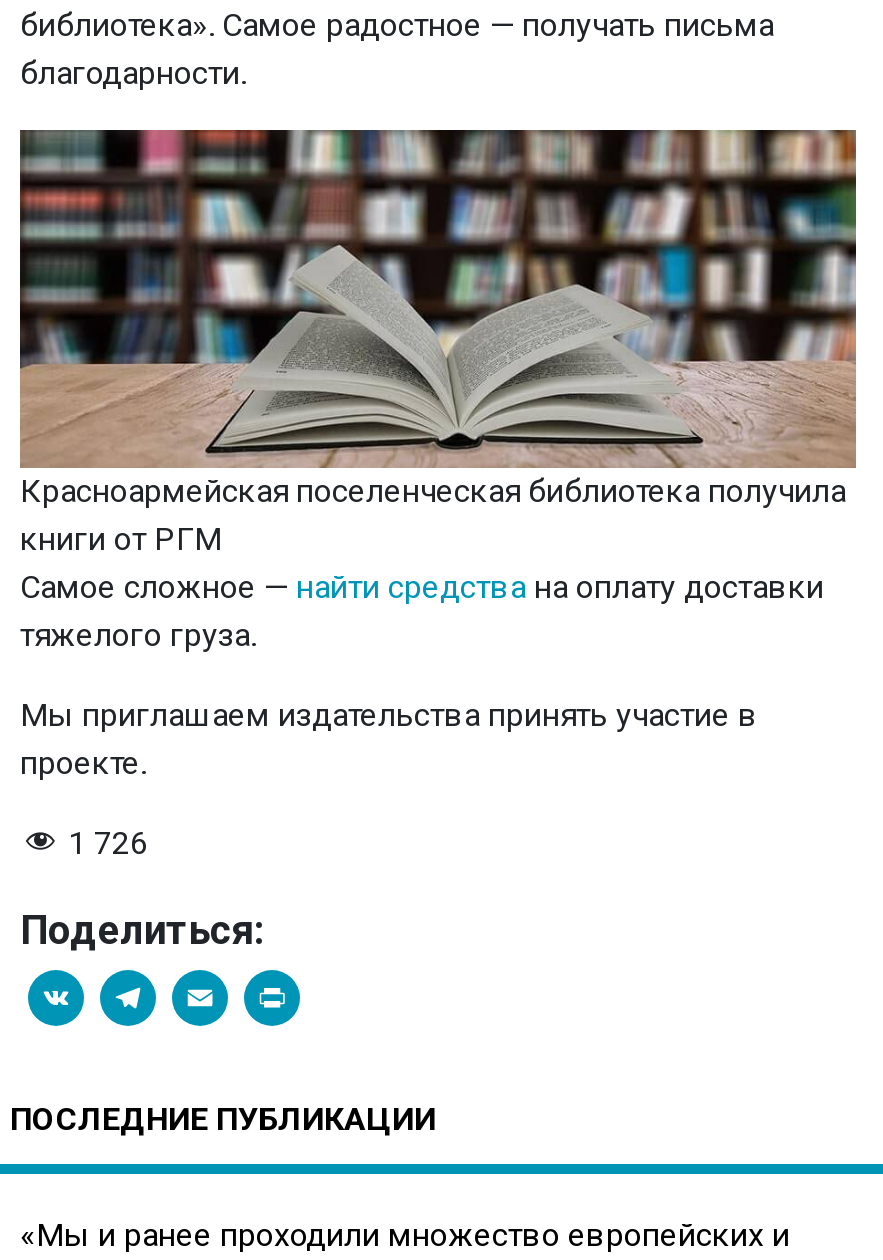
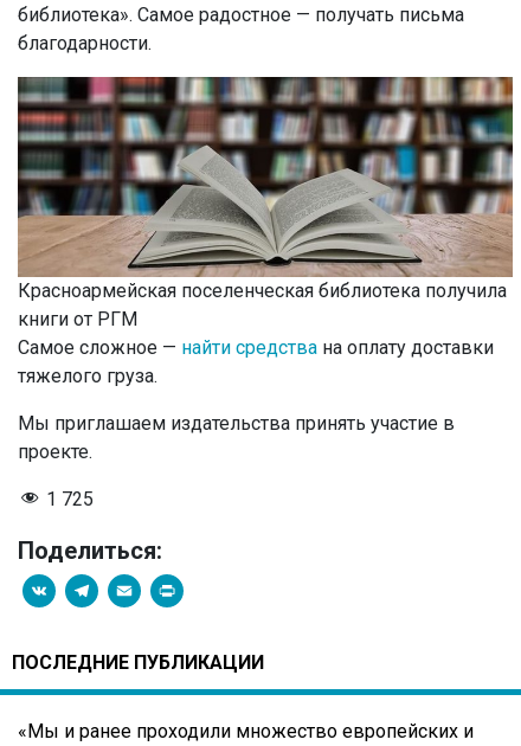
[68,823,148,861] 1 726 -> [46,488,94,510] 1 725

